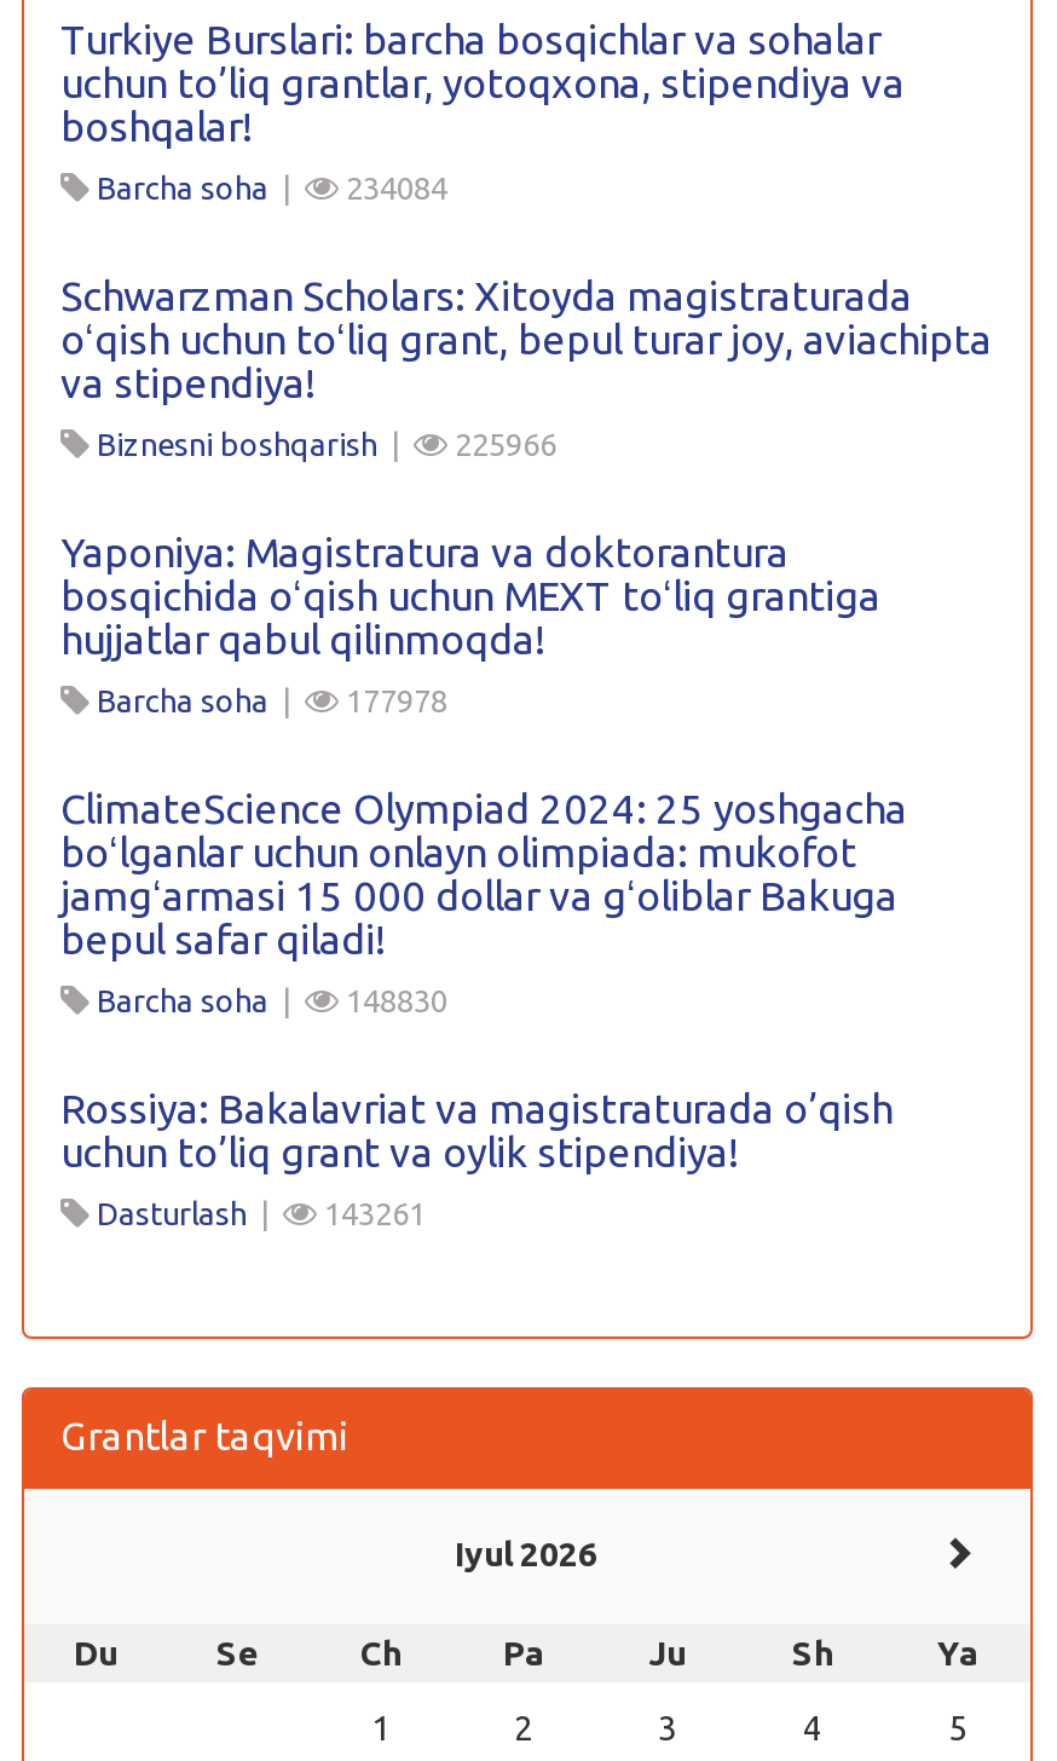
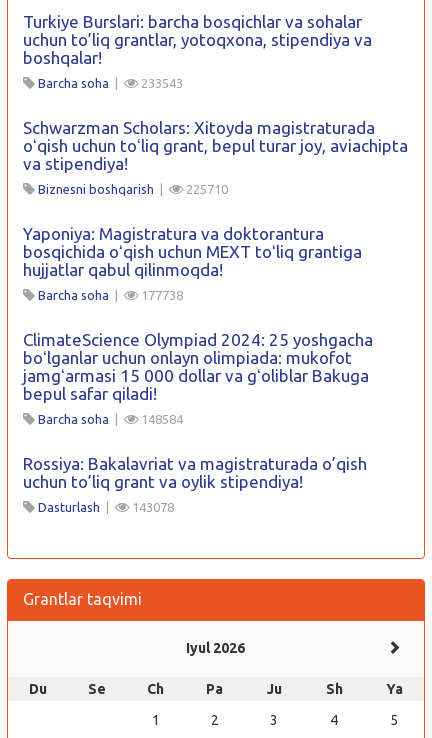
[339,170,447,204] 234084 -> [138,76,183,90] 233543
[447,426,556,460] 225966 -> [183,182,228,196] 225710
[339,683,447,717] 177978 -> [138,288,183,302] 177738
[339,983,447,1017] 148830 -> [138,412,183,426] 148584
[317,1196,426,1230] 143261 -> [129,500,174,514] 143078

